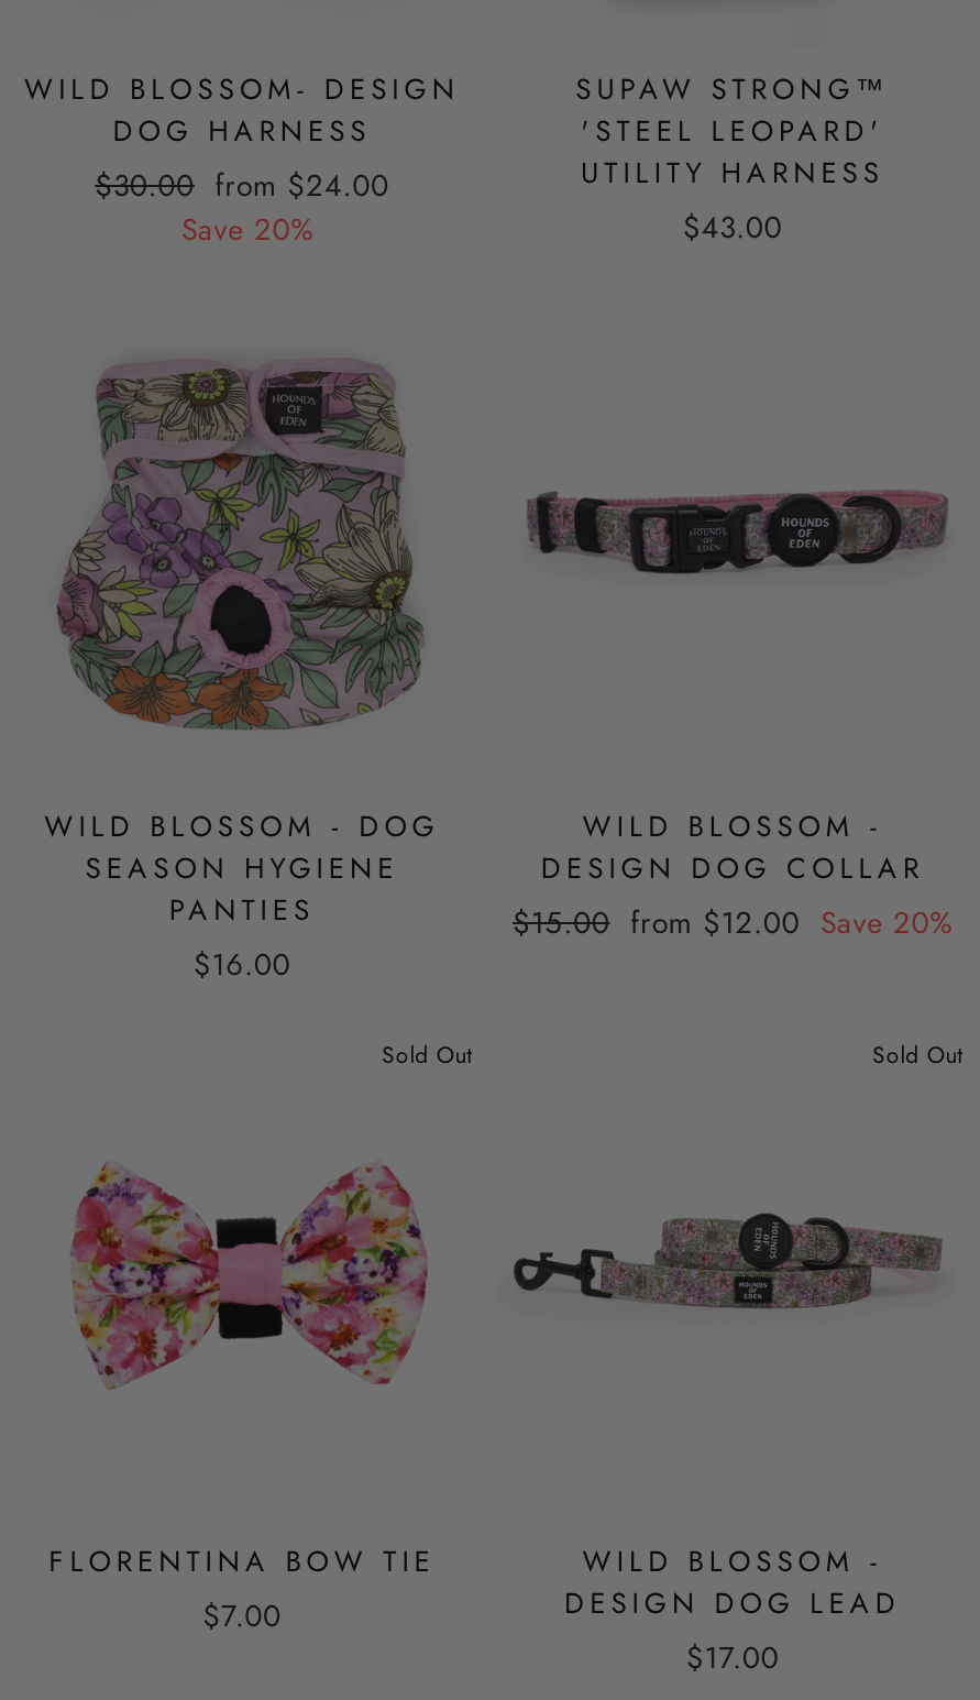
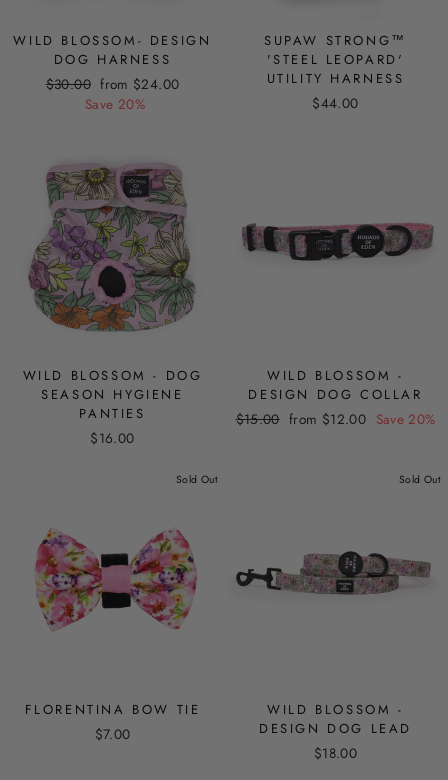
[683,205,782,249] $43.00 -> [312,93,359,113] $44.00
[686,1636,779,1680] $17.00 -> [314,743,357,763] $18.00

